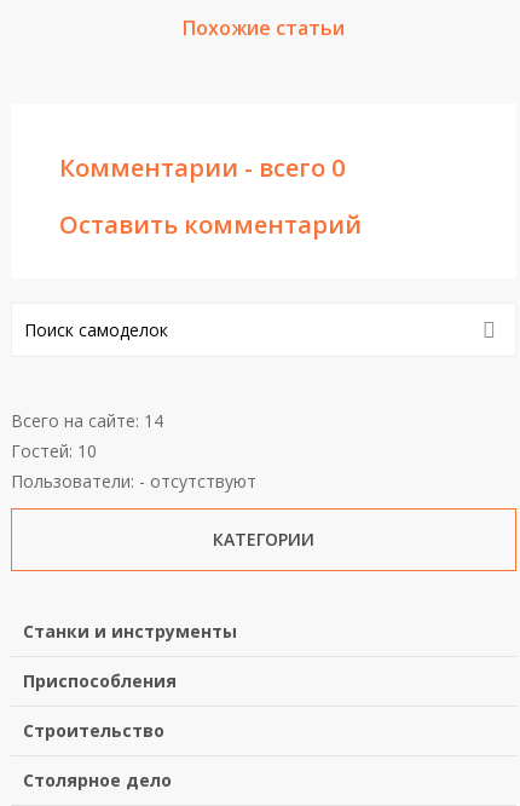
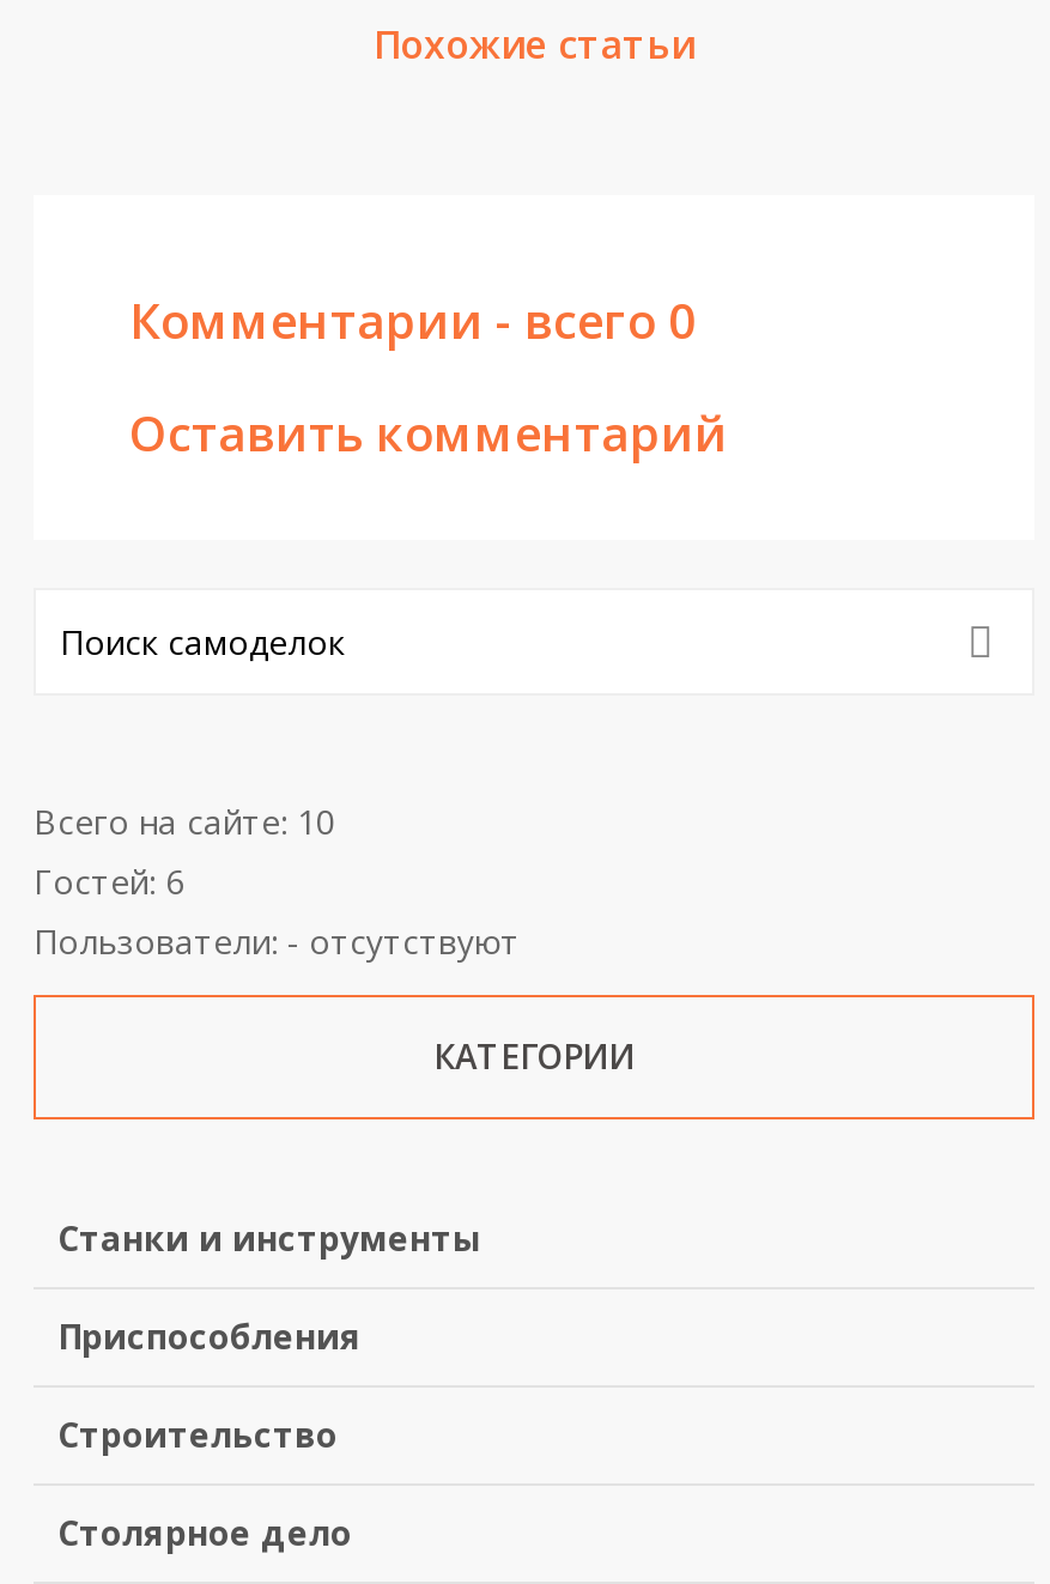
[11,409,163,432] Всего на сайте: 14 -> [34,799,335,844] Всего на сайте: 10
[11,439,97,462] Гостей: 10 -> [34,859,184,904] Гостей: 6

